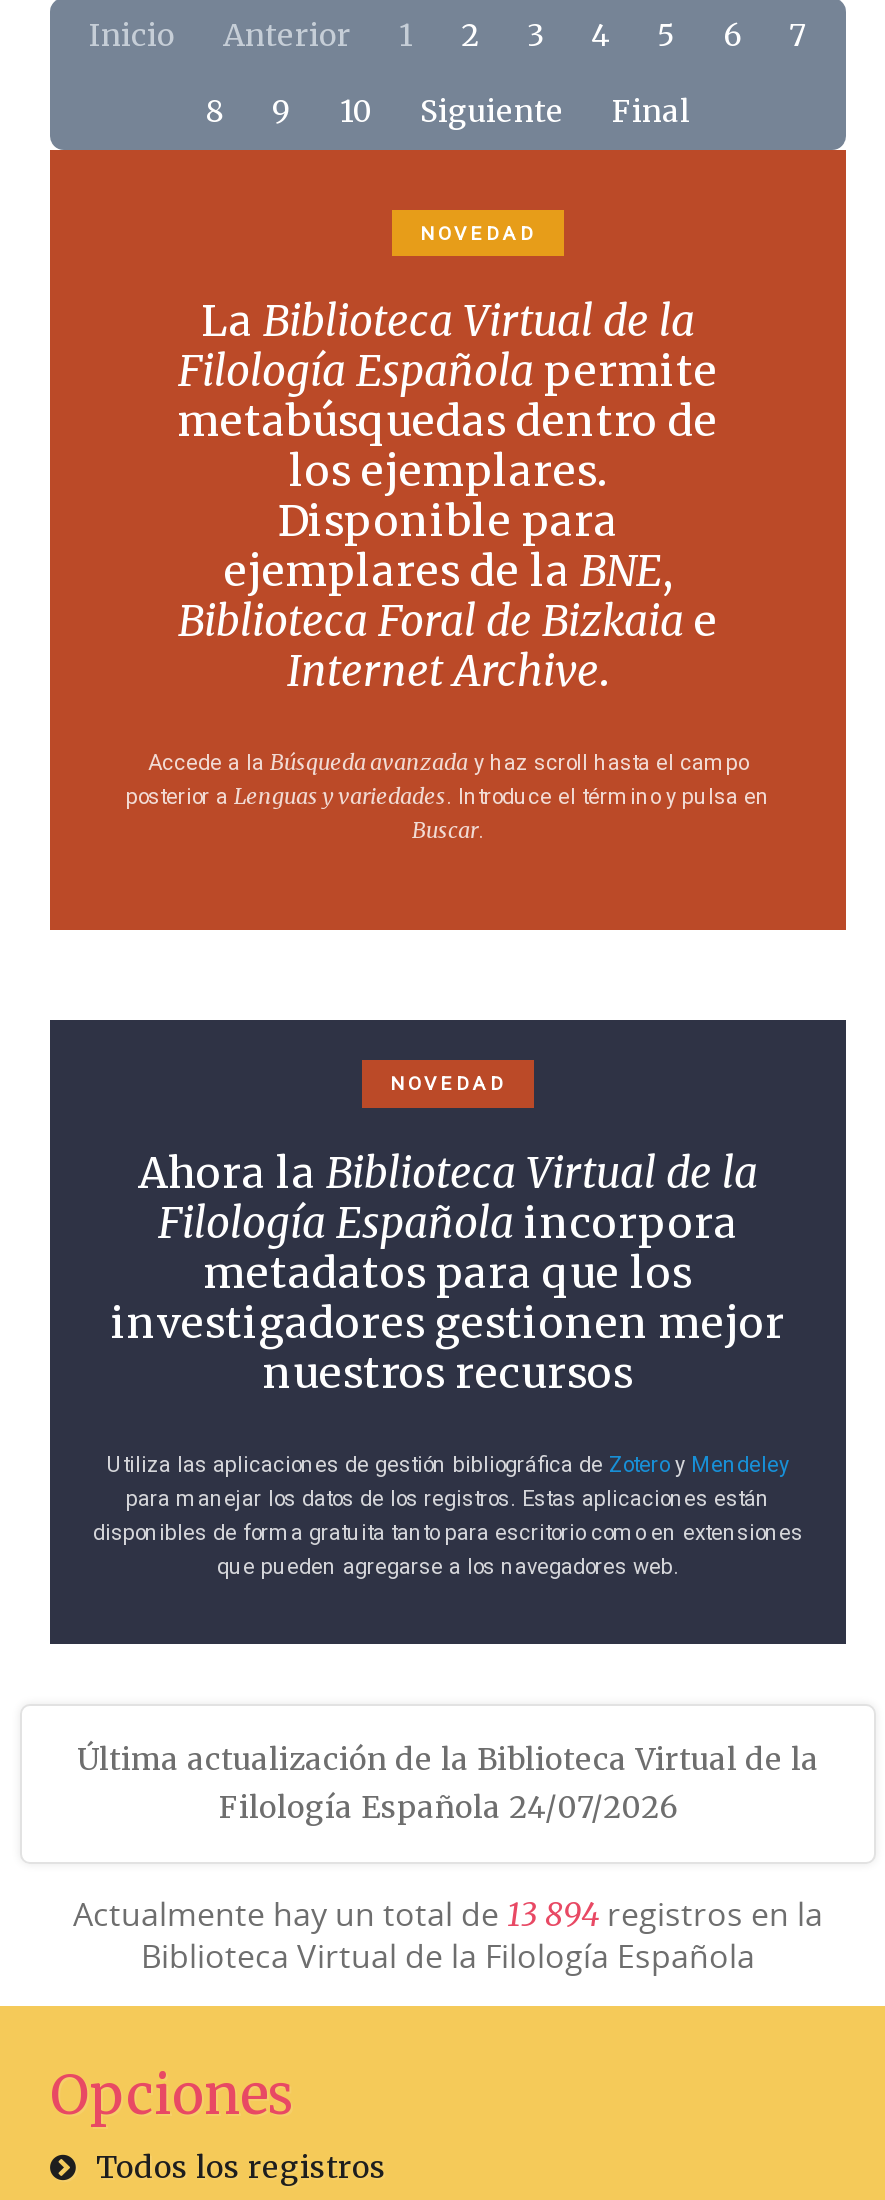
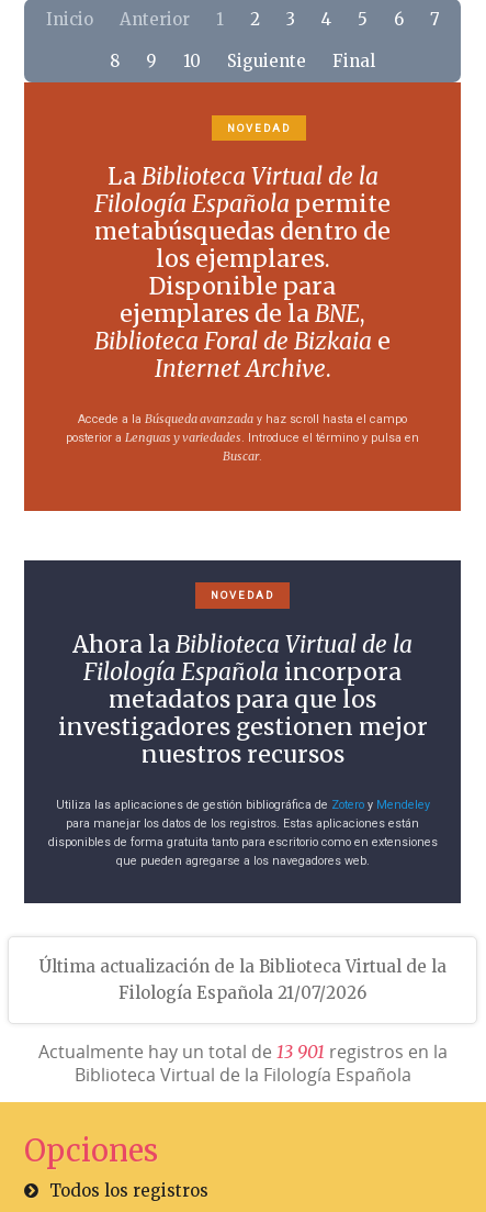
[219,1788,677,1826] Filología Española 24/07/2026 -> [118,982,366,1003] Filología Española 21/07/2026
[73,1892,823,1936] Actualmente hay un total de 13 894 registros en la -> [38,1039,447,1064] Actualmente hay un total de 13 901 registros en la

